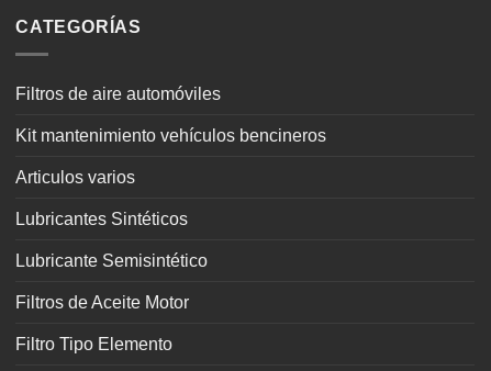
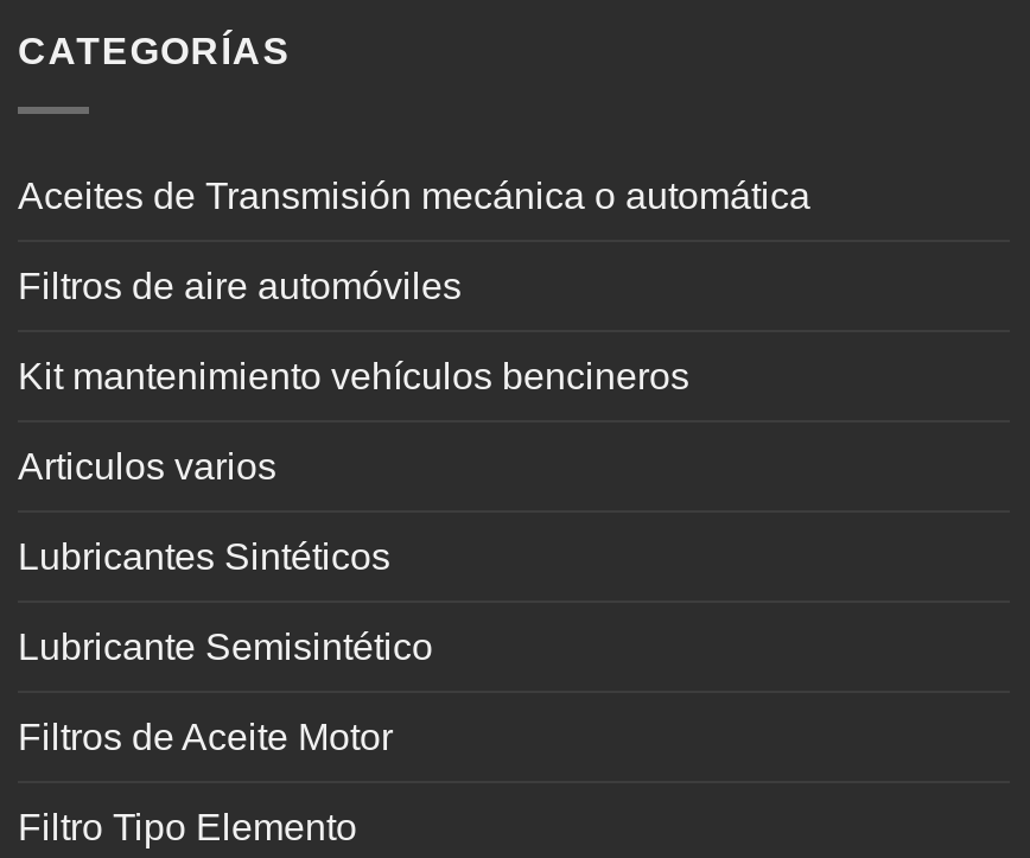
none -> [18,175,810,216] Aceites de Transmisión mecánica o automática

